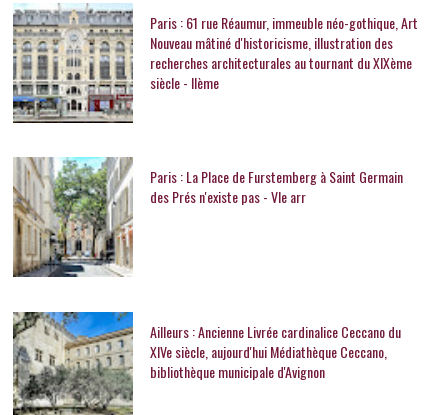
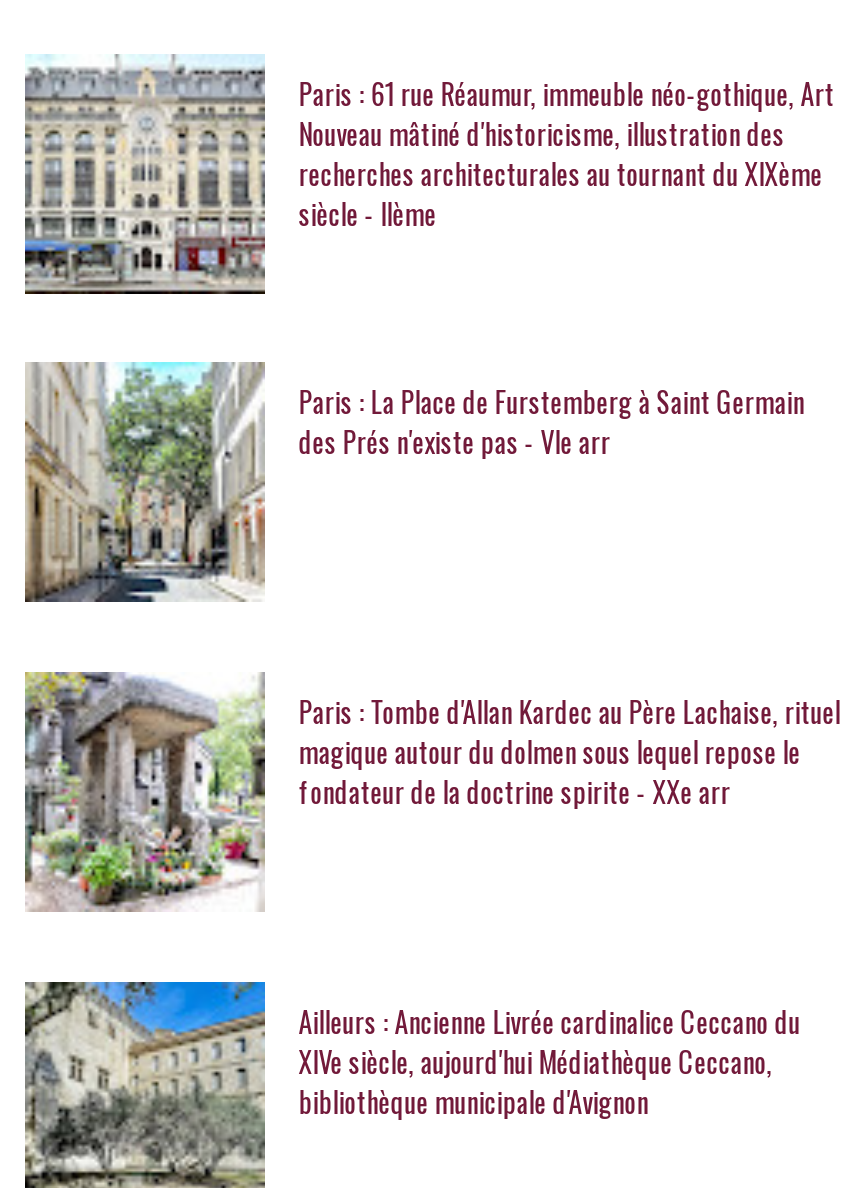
none -> [25,672,841,912] [image] | Paris : Tombe d'Allan Kardec au Père Lachaise, rituel | magique autour du dolmen sous lequel repose le | fondateur de la doctrine spirite - XXe arr

